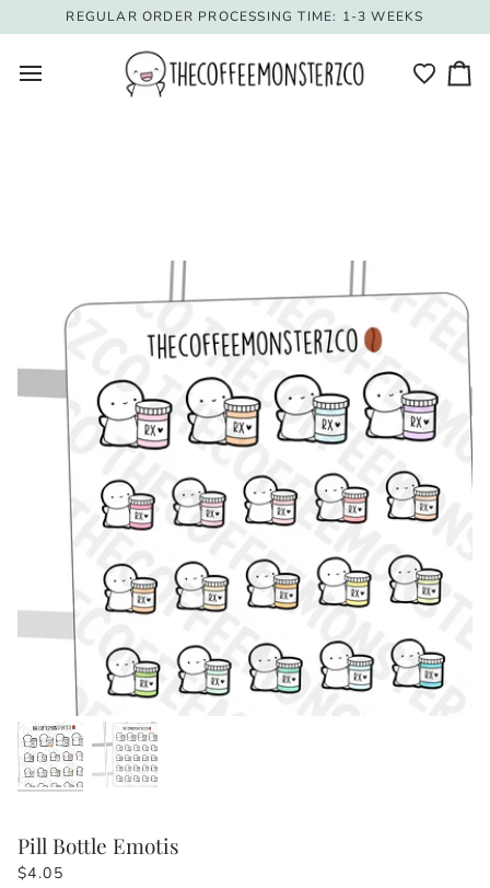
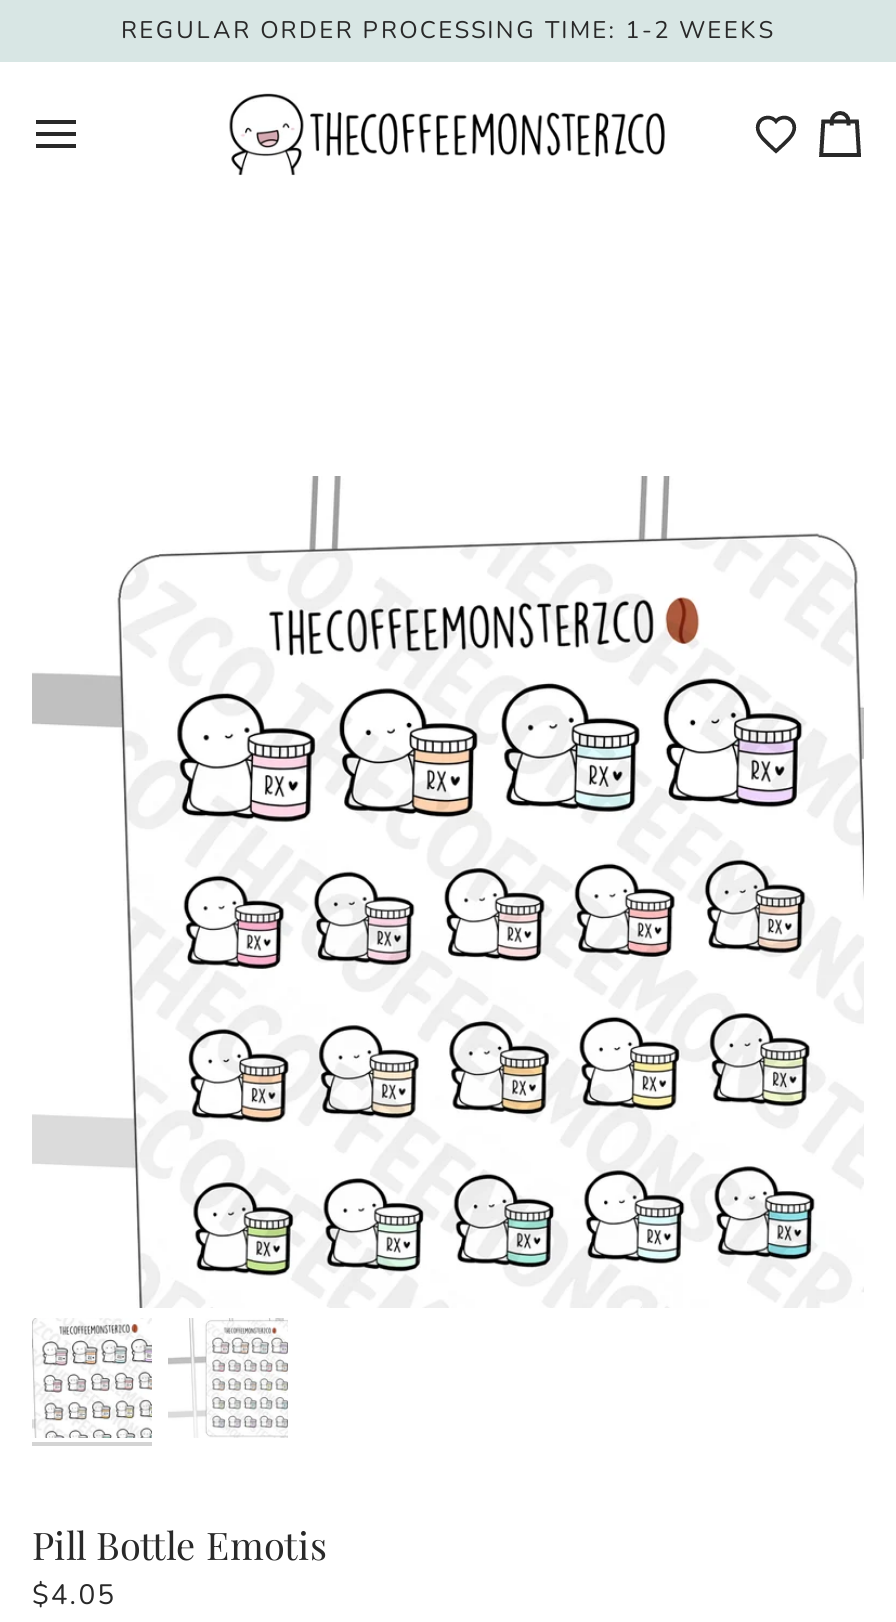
[66,8,424,25] REGULAR ORDER PROCESSING TIME: 1-3 WEEKS -> [121,14,775,46] REGULAR ORDER PROCESSING TIME: 1-2 WEEKS

